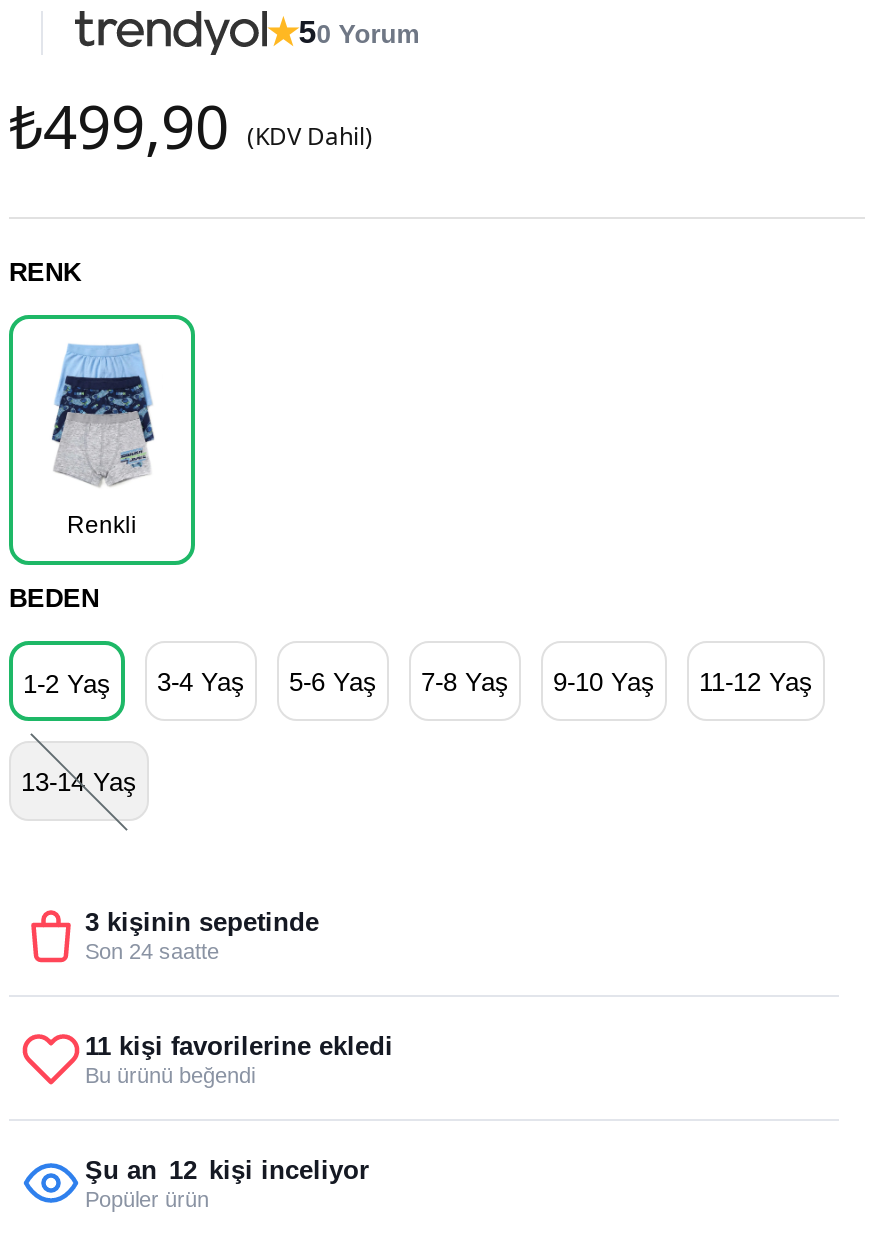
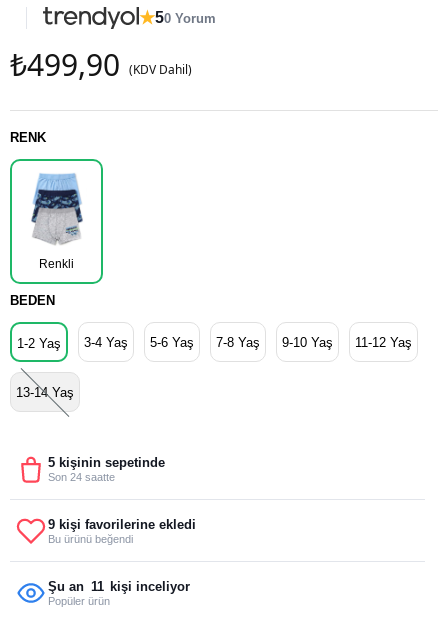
[85,906,319,936] 3 kişinin sepetinde -> [48,454,165,469] 5 kişinin sepetinde
[85,1030,393,1060] 11 kişi favorilerine ekledi -> [48,516,196,531] 9 kişi favorilerine ekledi
[85,1154,369,1184] Şu an 12 kişi inceliyor -> [48,578,190,593] Şu an 11 kişi inceliyor

